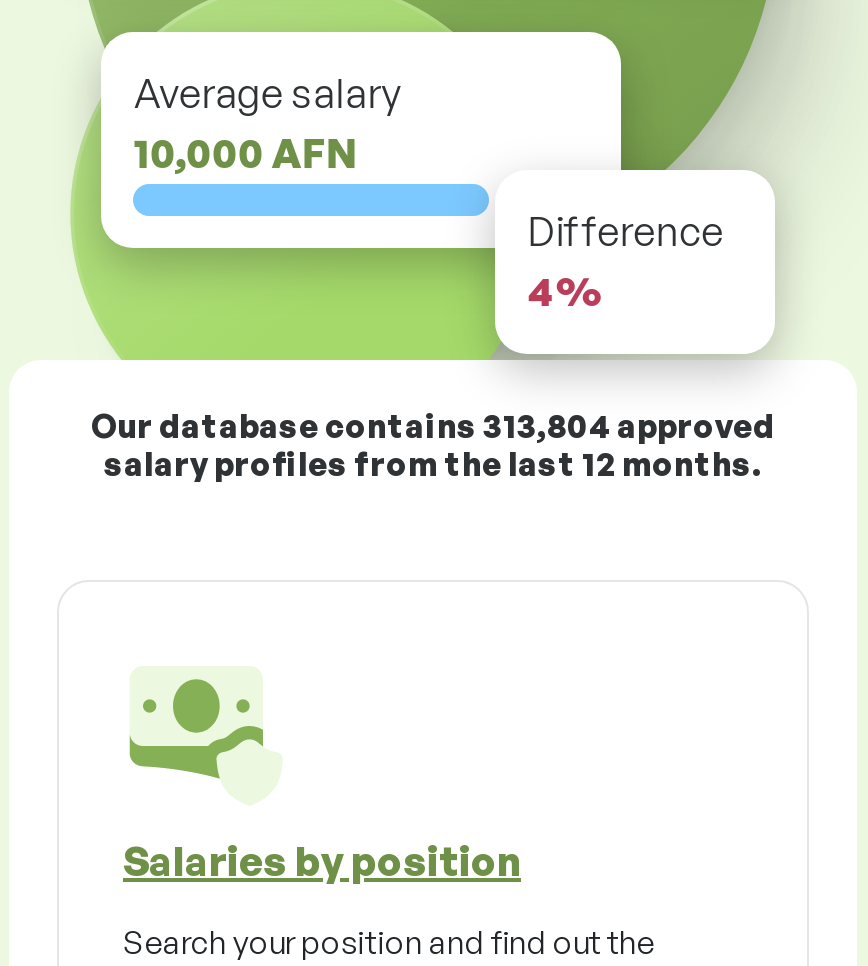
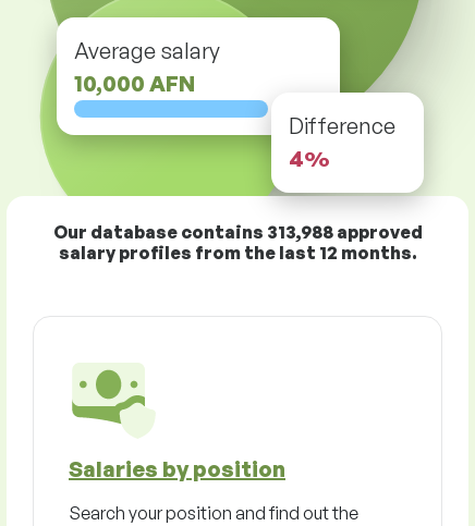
[91,405,775,445] Our database contains 313,804 approved -> [53,221,422,243] Our database contains 313,988 approved

